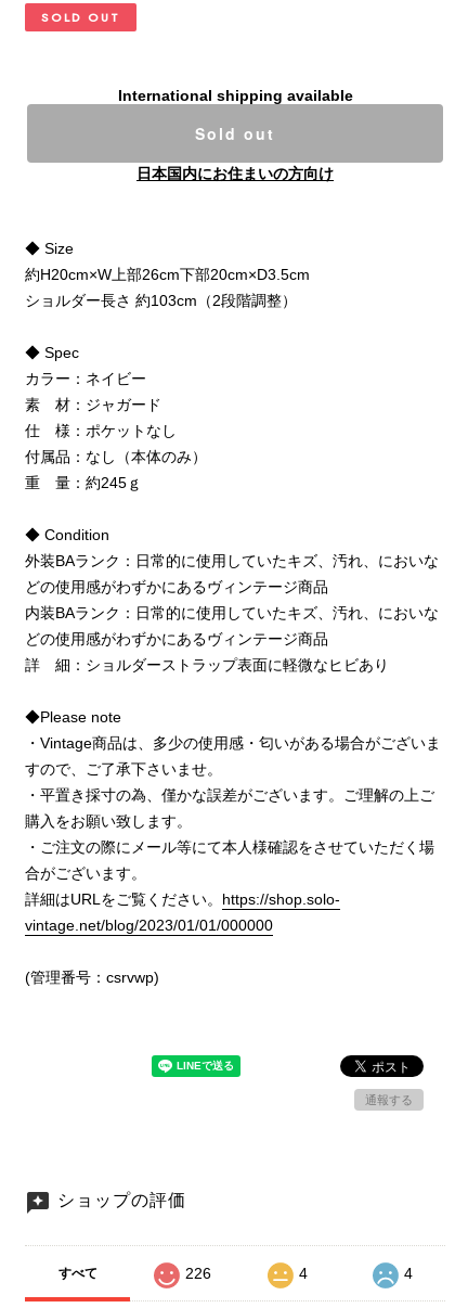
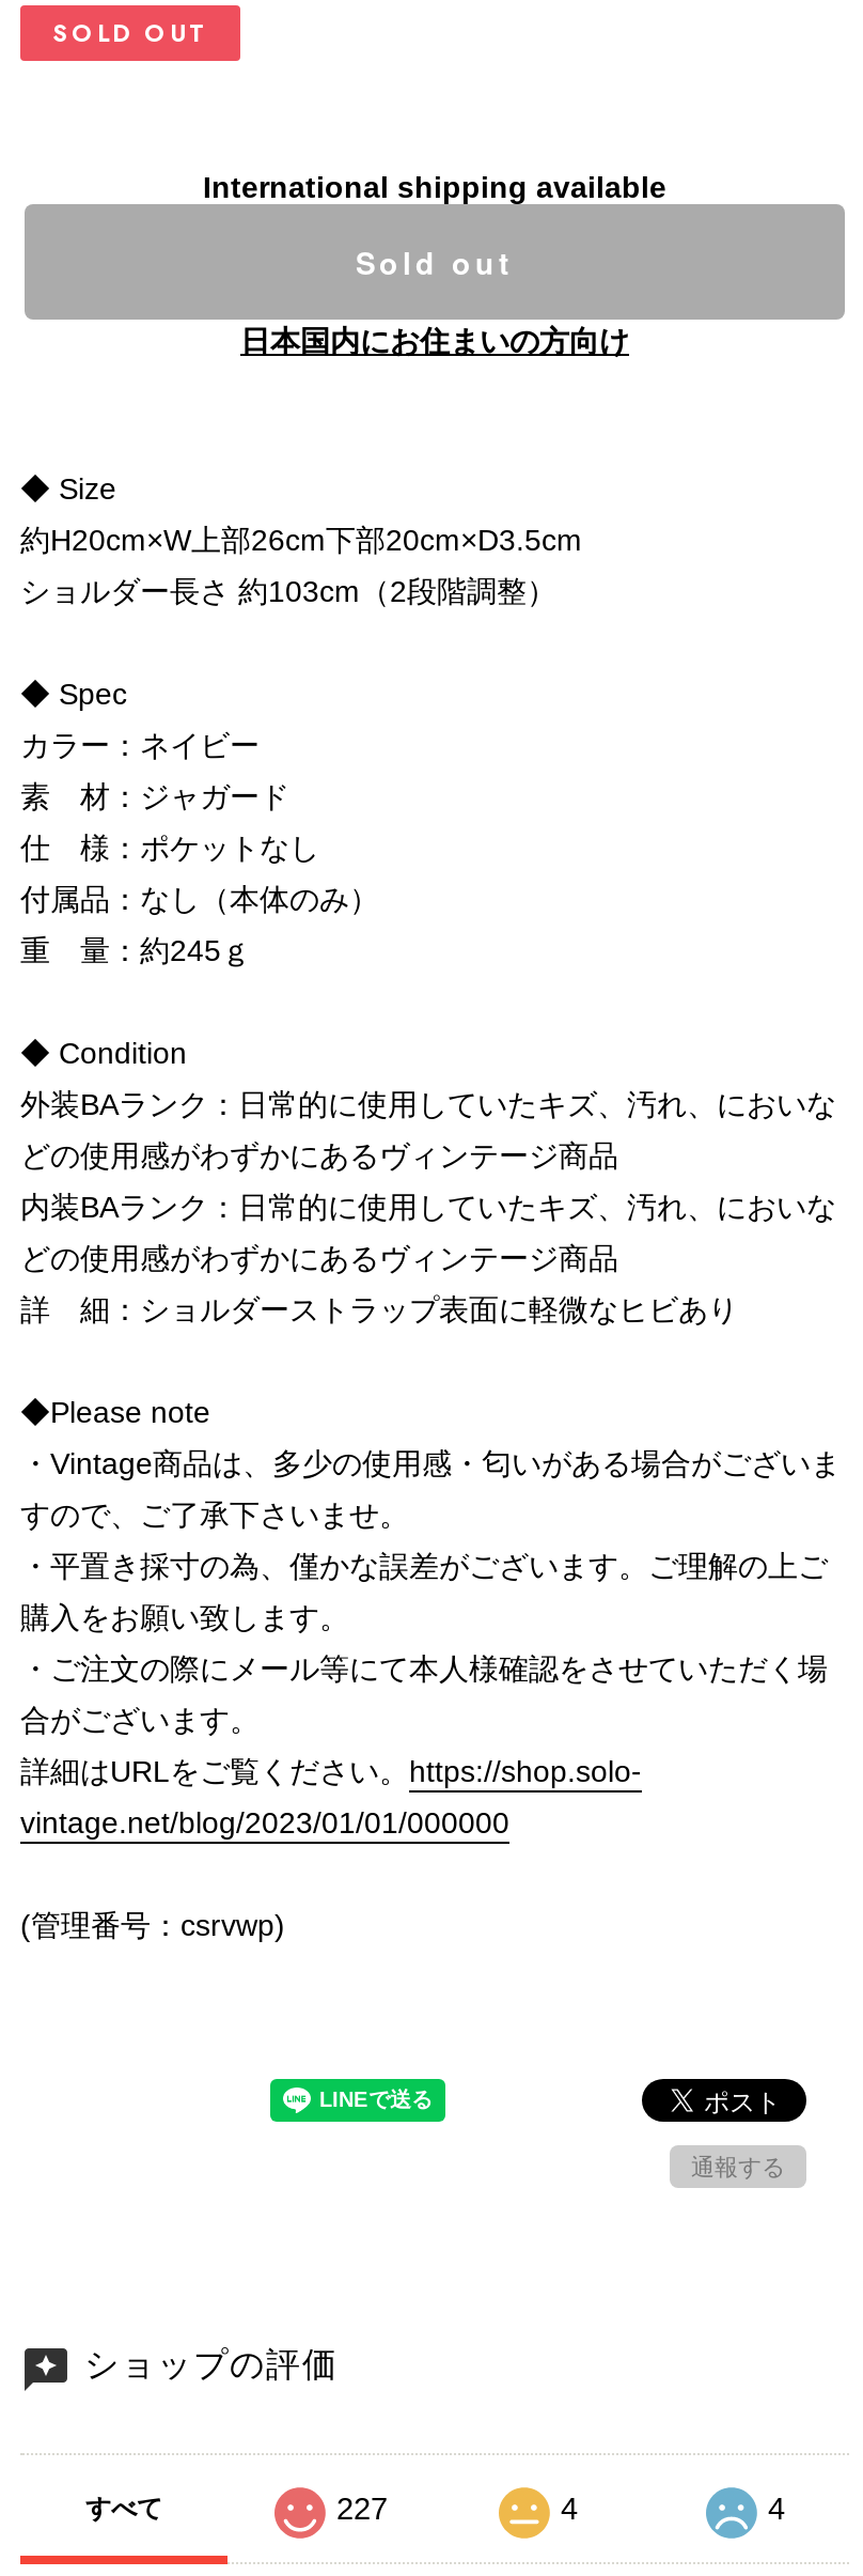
[185,1265,211,1282] 226 -> [336,2492,388,2526] 227

